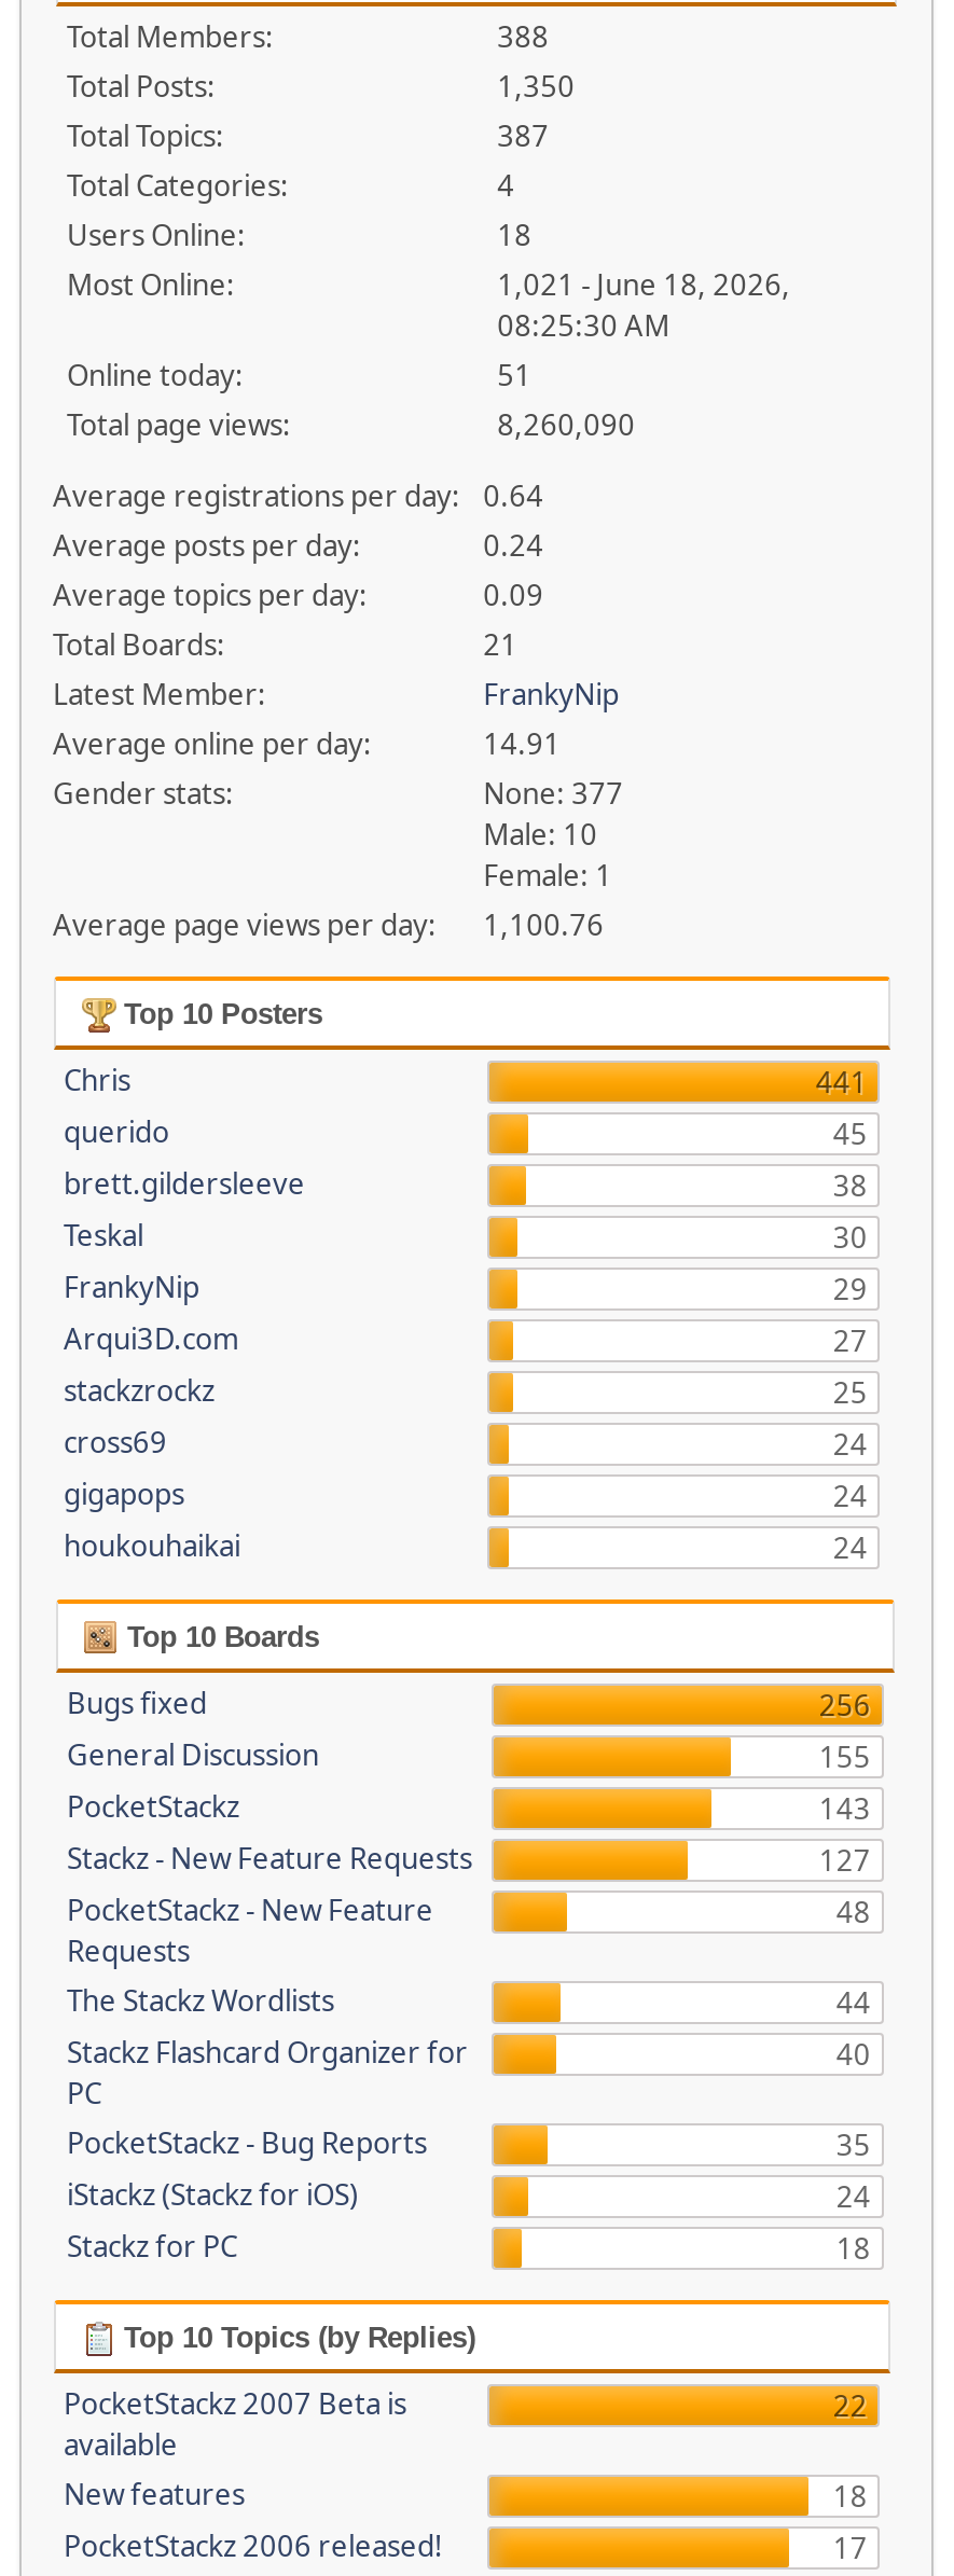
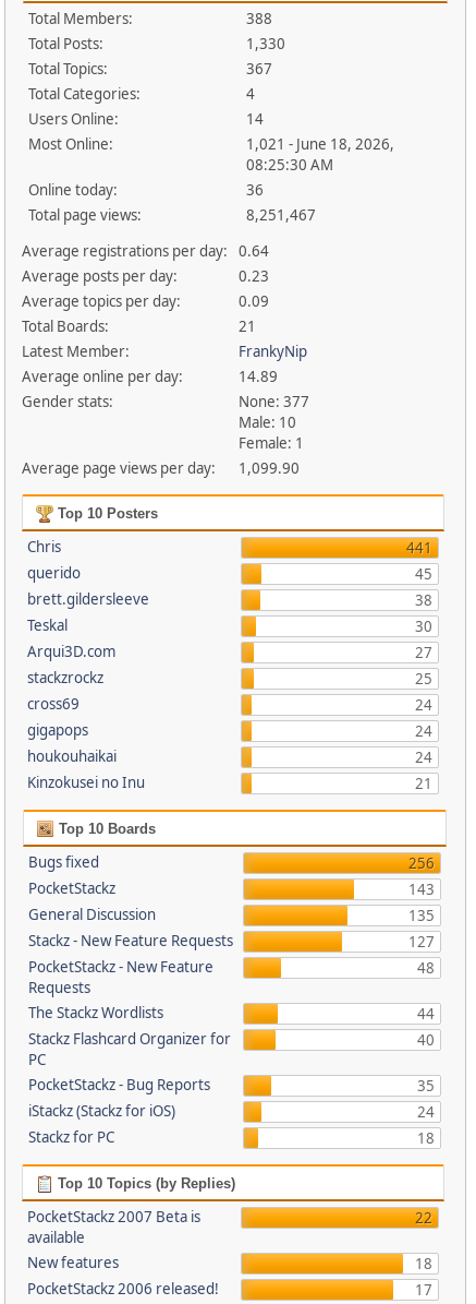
[497,67,575,106] 1,350 -> [246,34,285,53] 1,330
[497,116,549,155] 387 -> [246,59,272,79] 367
[497,216,532,254] 18 -> [246,109,263,129] 14
[497,356,532,394] 51 -> [246,180,263,200] 36
[497,405,635,444] 8,260,090 -> [246,205,315,225] 8,251,467
[483,526,544,565] 0.24 -> [239,266,269,286] 0.23
[483,724,561,763] 14.91 -> [239,367,278,386] 14.89
[53,905,604,944] Average page views per day: 1,100.76 -> [21,458,300,478] Average page views per day: 1,099.90
[64,1268,867,1308] FrankyNip | 29 -> none
moved [64,1319,867,1567] -> [27,642,433,767]: Arqui3D.com | 27 | stackzrockz | ... | houkouhaikai | 24
none -> [27,773,433,793] Kinzokusei no Inu | 21
moved [67,1735,319,1774] -> [28,905,156,924]: General Discussion
[819,1737,871,1776] 155 -> none
moved [67,1787,871,1828] -> [28,878,434,899]: PocketStackz | 143
none -> [408,906,434,925] 135

